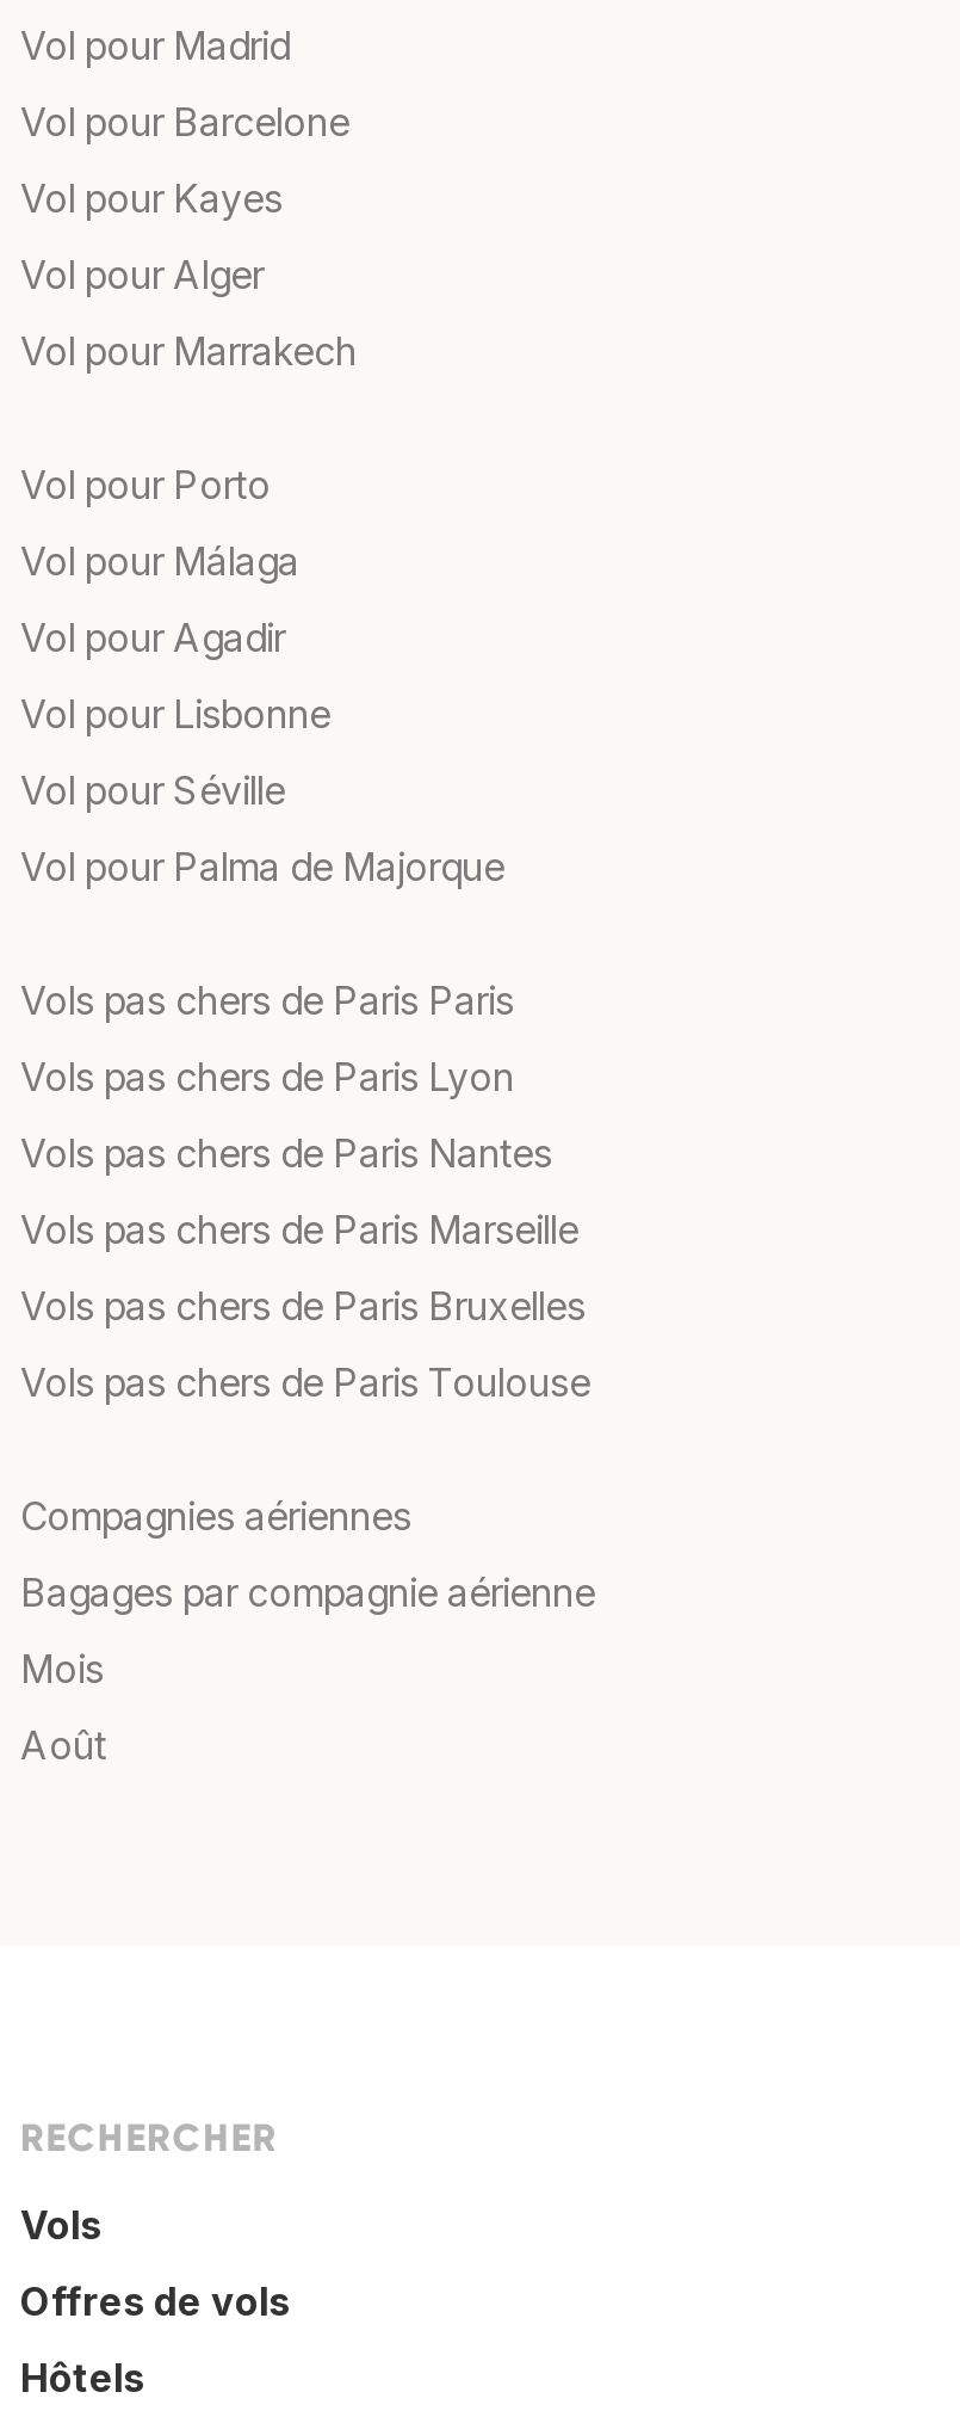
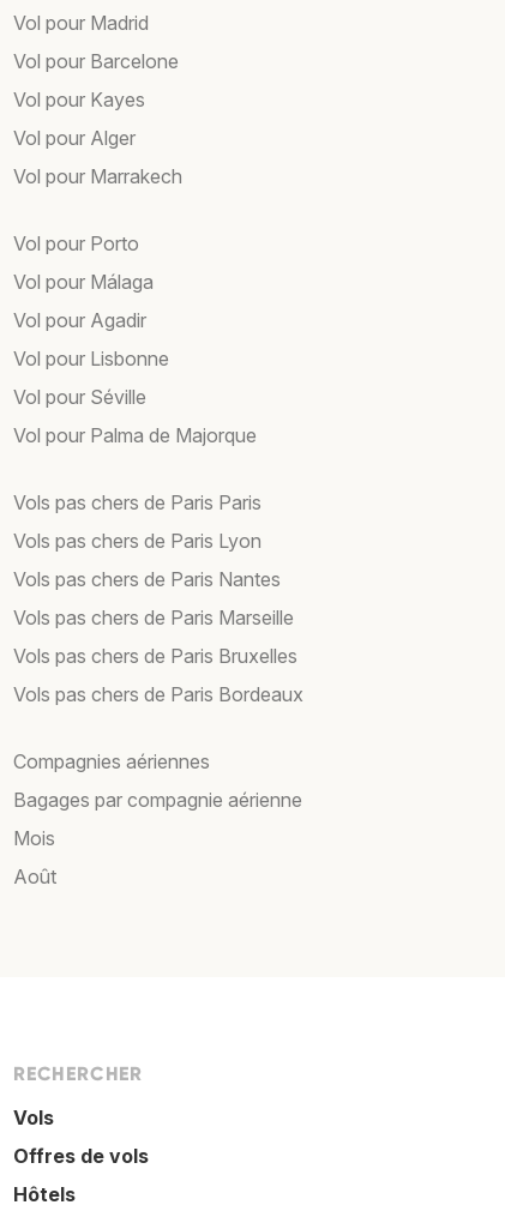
[20,1358,590,1405] Vols pas chers de Paris Toulouse -> [13,682,303,706] Vols pas chers de Paris Bordeaux

